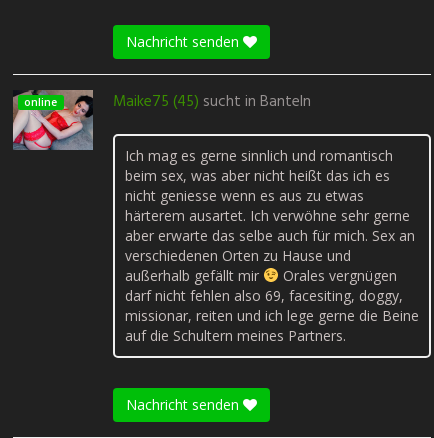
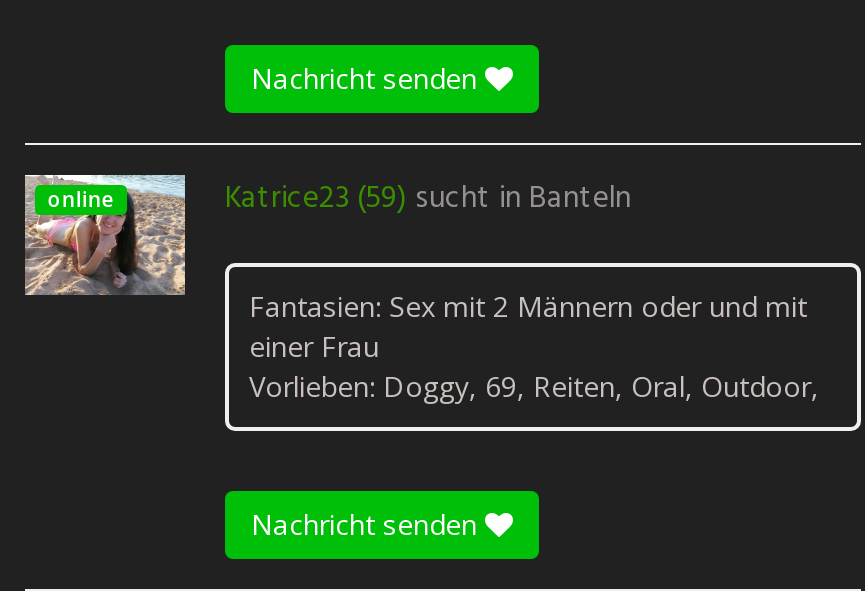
[13,89,311,150] [image] | Maike75 (45) sucht in Banteln -> [23,173,631,295] [image] | Katrice23 (59) sucht in Banteln
[125,146,419,345] Ich mag es gerne sinnlich und romantisch | beim sex, was aber nicht heißt das ich es | nicht geniesse wenn es aus zu etwas | härterem ausartet. Ich verwöhne sehr gerne | aber erwarte das selbe auch für mich. Sex an | verschiedenen Orten zu Hause und | außerhalb gefällt mir | Orales vergnügen | darf nicht fehlen also 69, facesiting, doggy, | missionar, reiten und ich lege gerne die Beine | auf die Schultern meines Partners. -> [249,287,819,405] Fantasien: Sex mit 2 Männern oder und mit | einer Frau | Vorlieben: Doggy, 69, Reiten, Oral, Outdoor,

